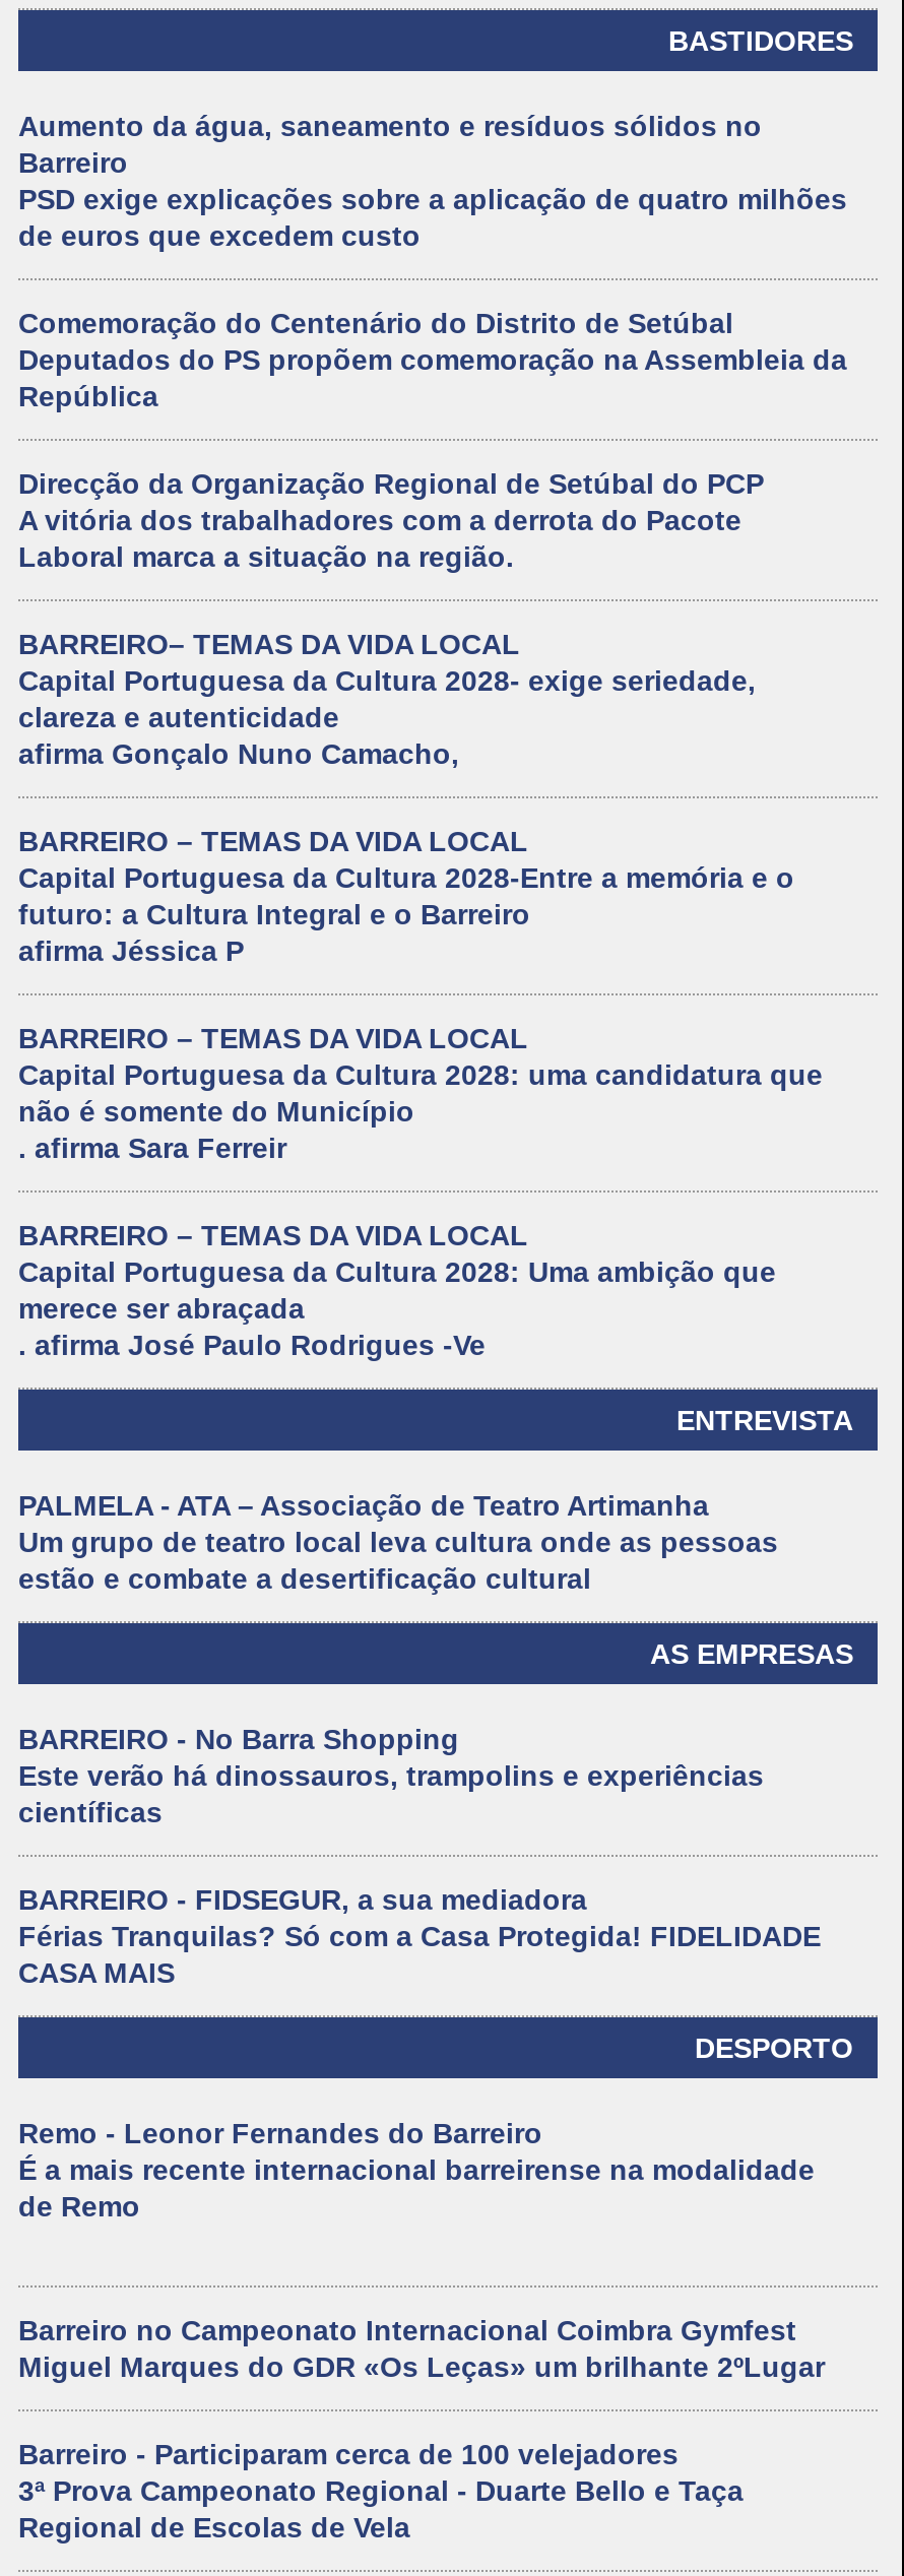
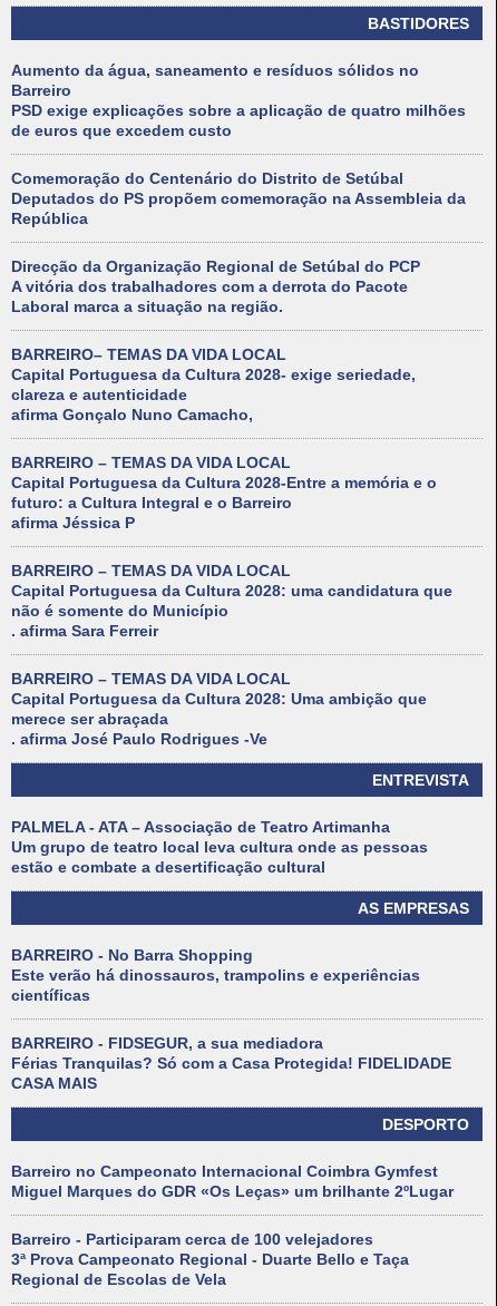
[18,2118,815,2223] Remo - Leonor Fernandes do Barreiro | É a mais recente internacional barreirense na modalidade | de Remo -> none

